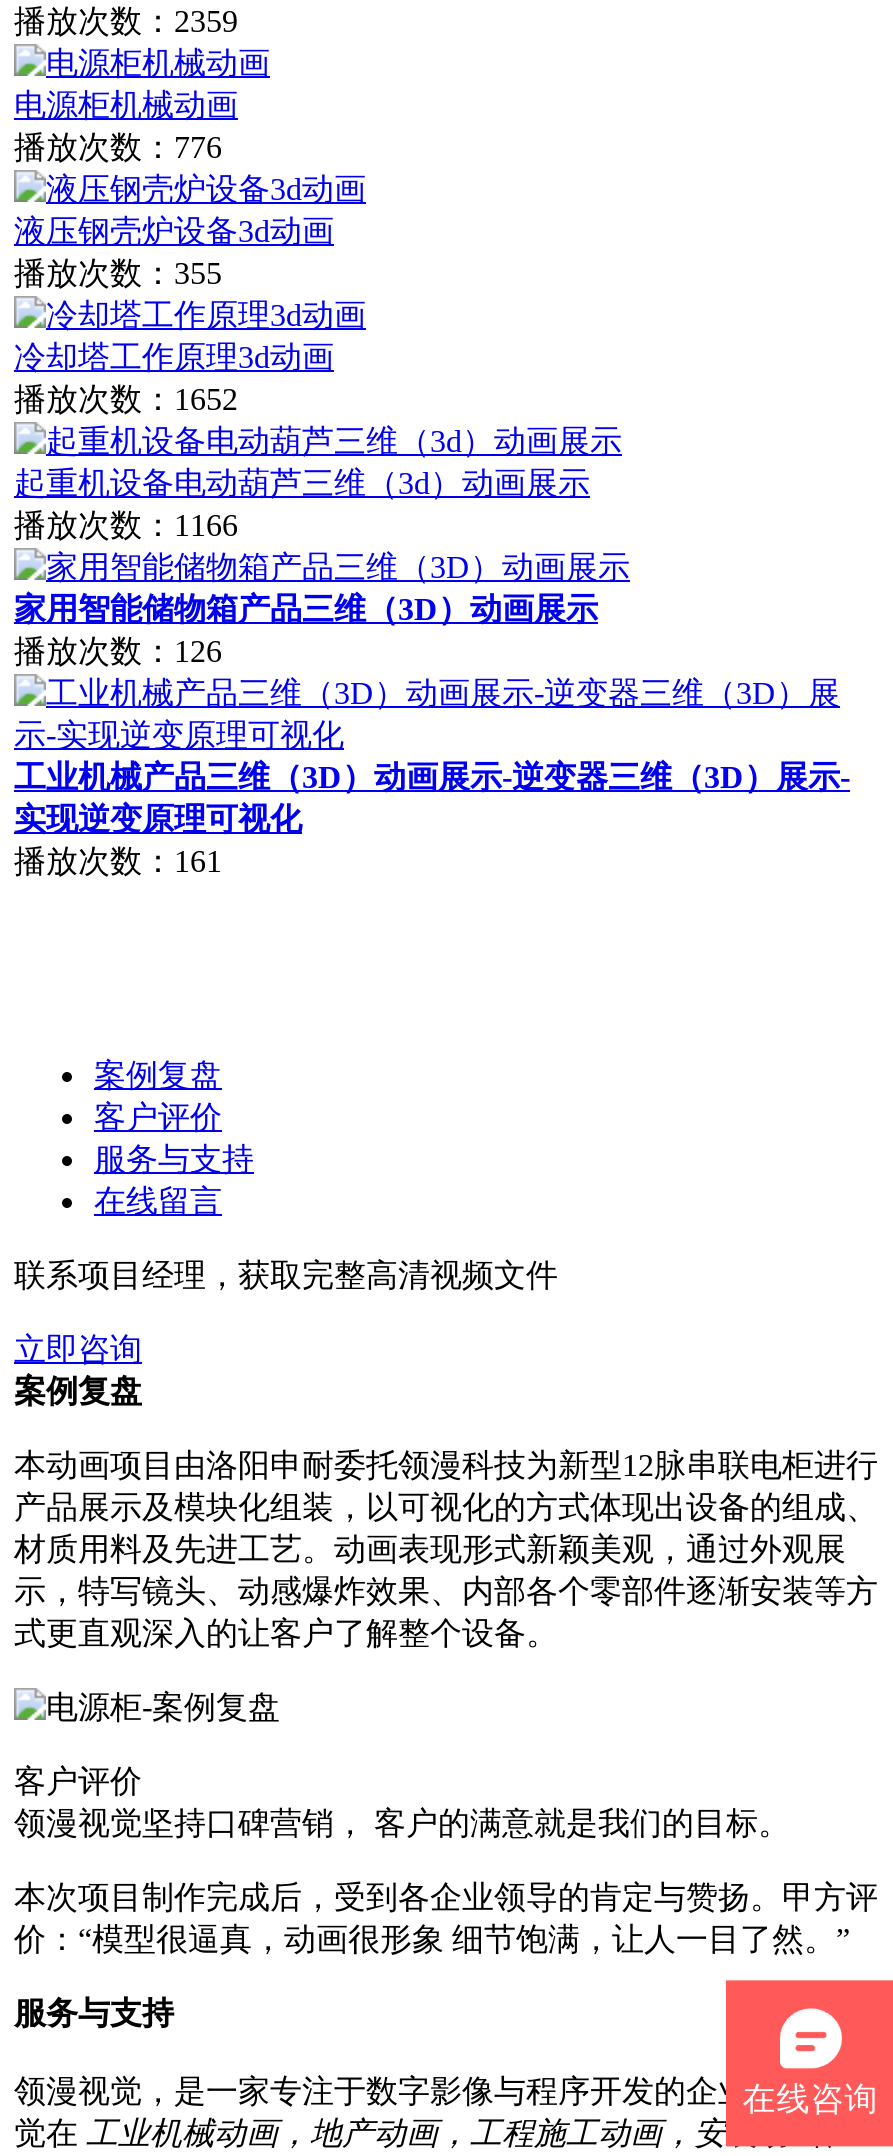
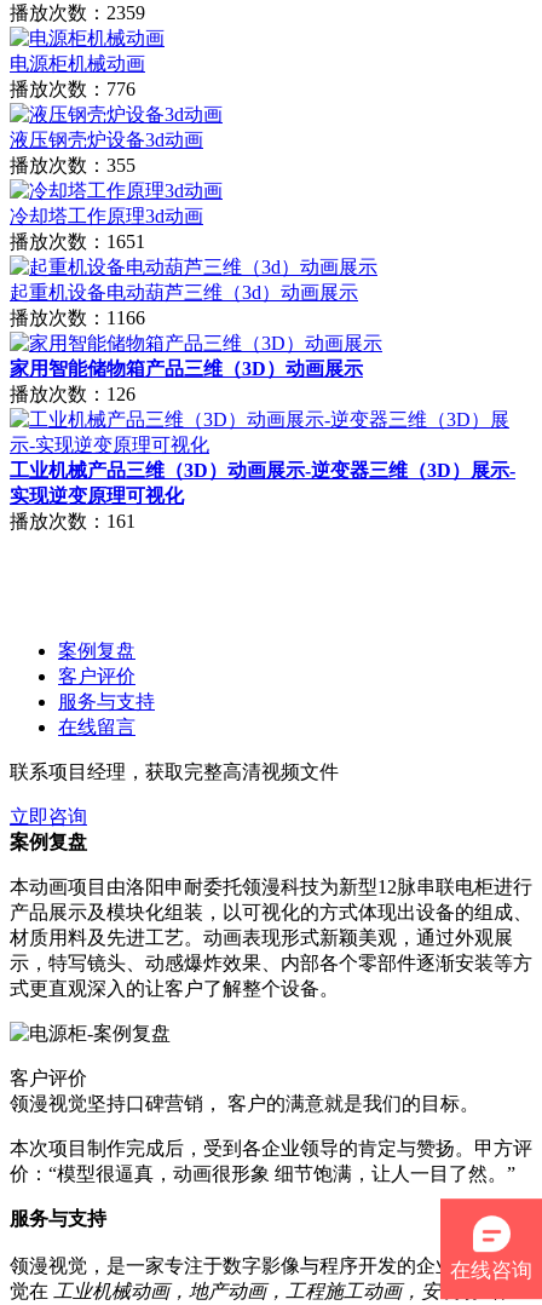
[14,382,238,416] 播放次数：1652 -> [10,231,145,252] 播放次数：1651

